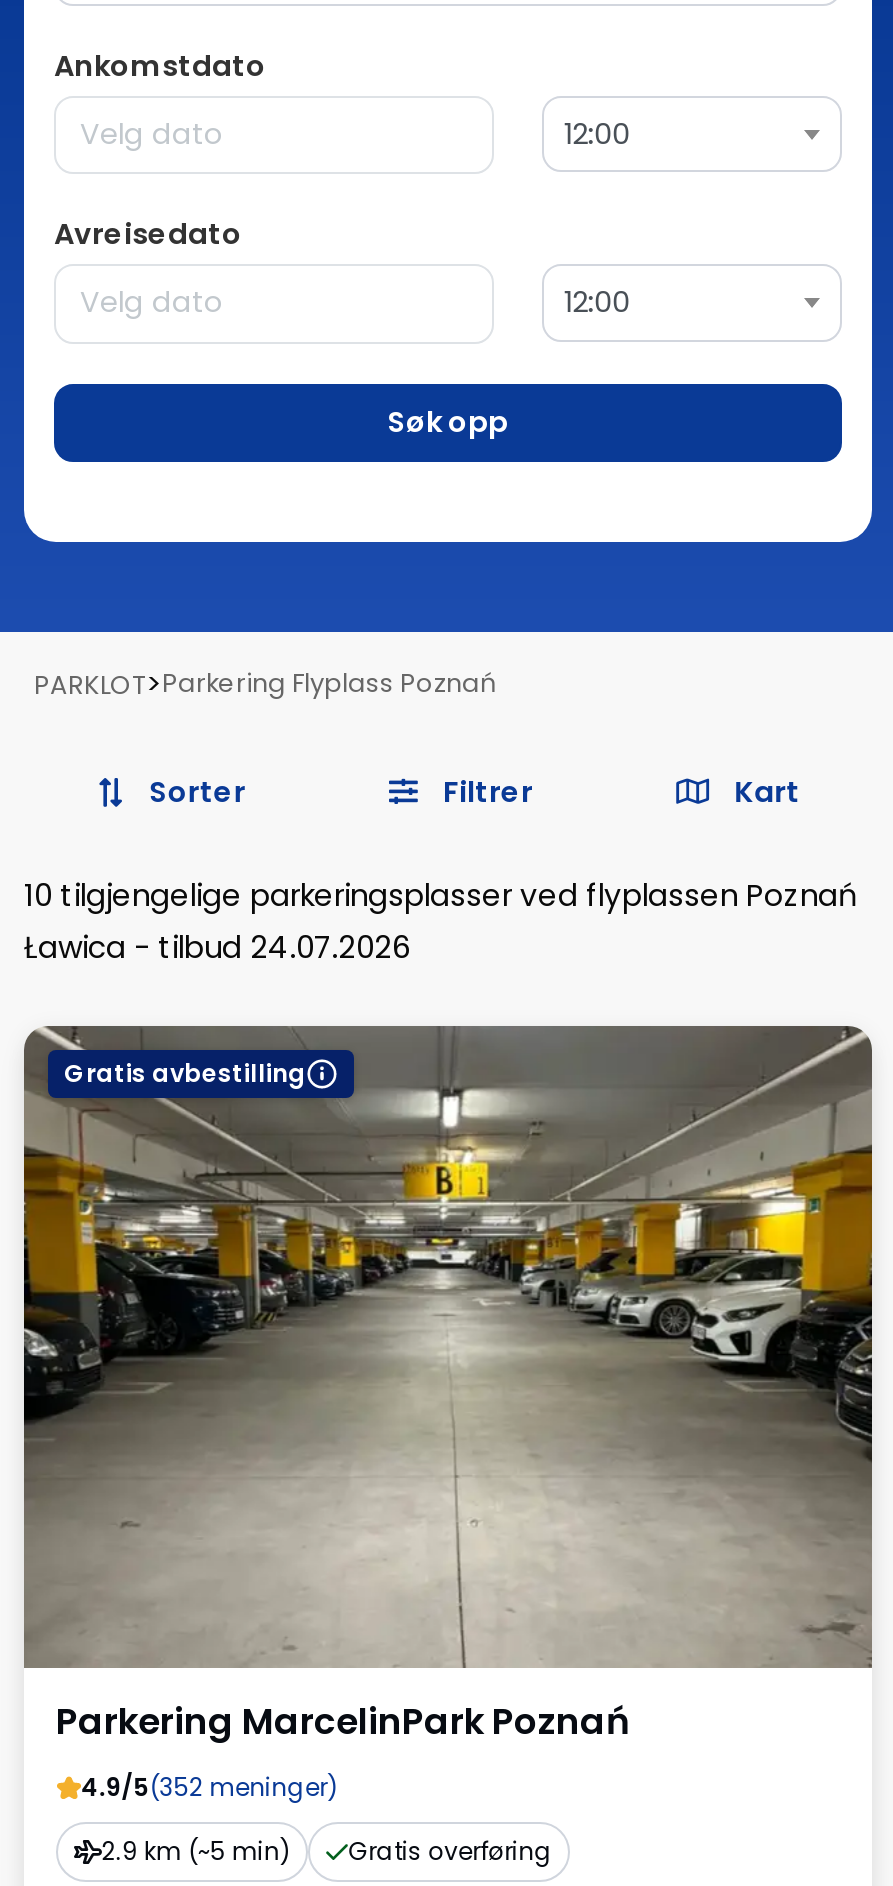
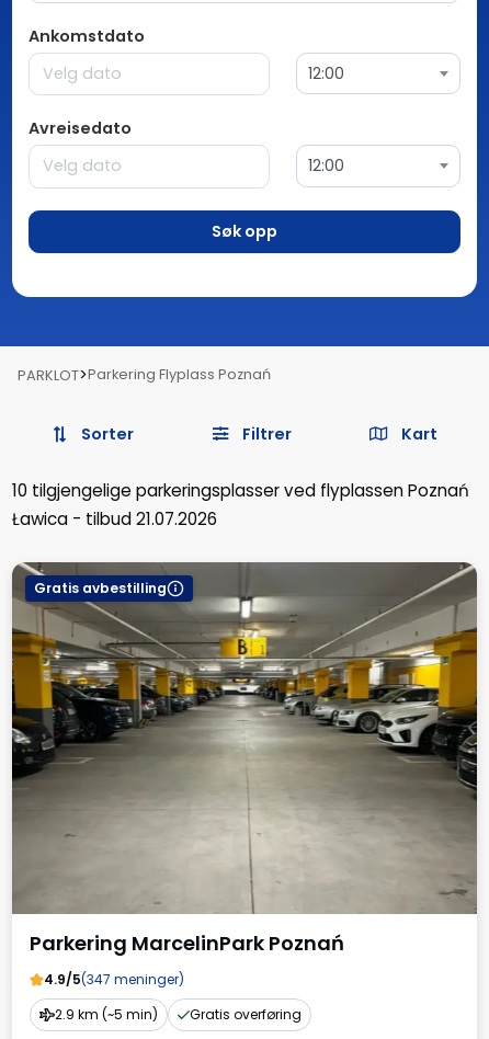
[24,926,410,968] Ławica - tilbud 24.07.2026 -> [12,507,217,530] Ławica - tilbud 21.07.2026
[81,1770,337,1804] 4.9/5(352 meninger) -> [43,970,184,989] 4.9/5(347 meninger)

